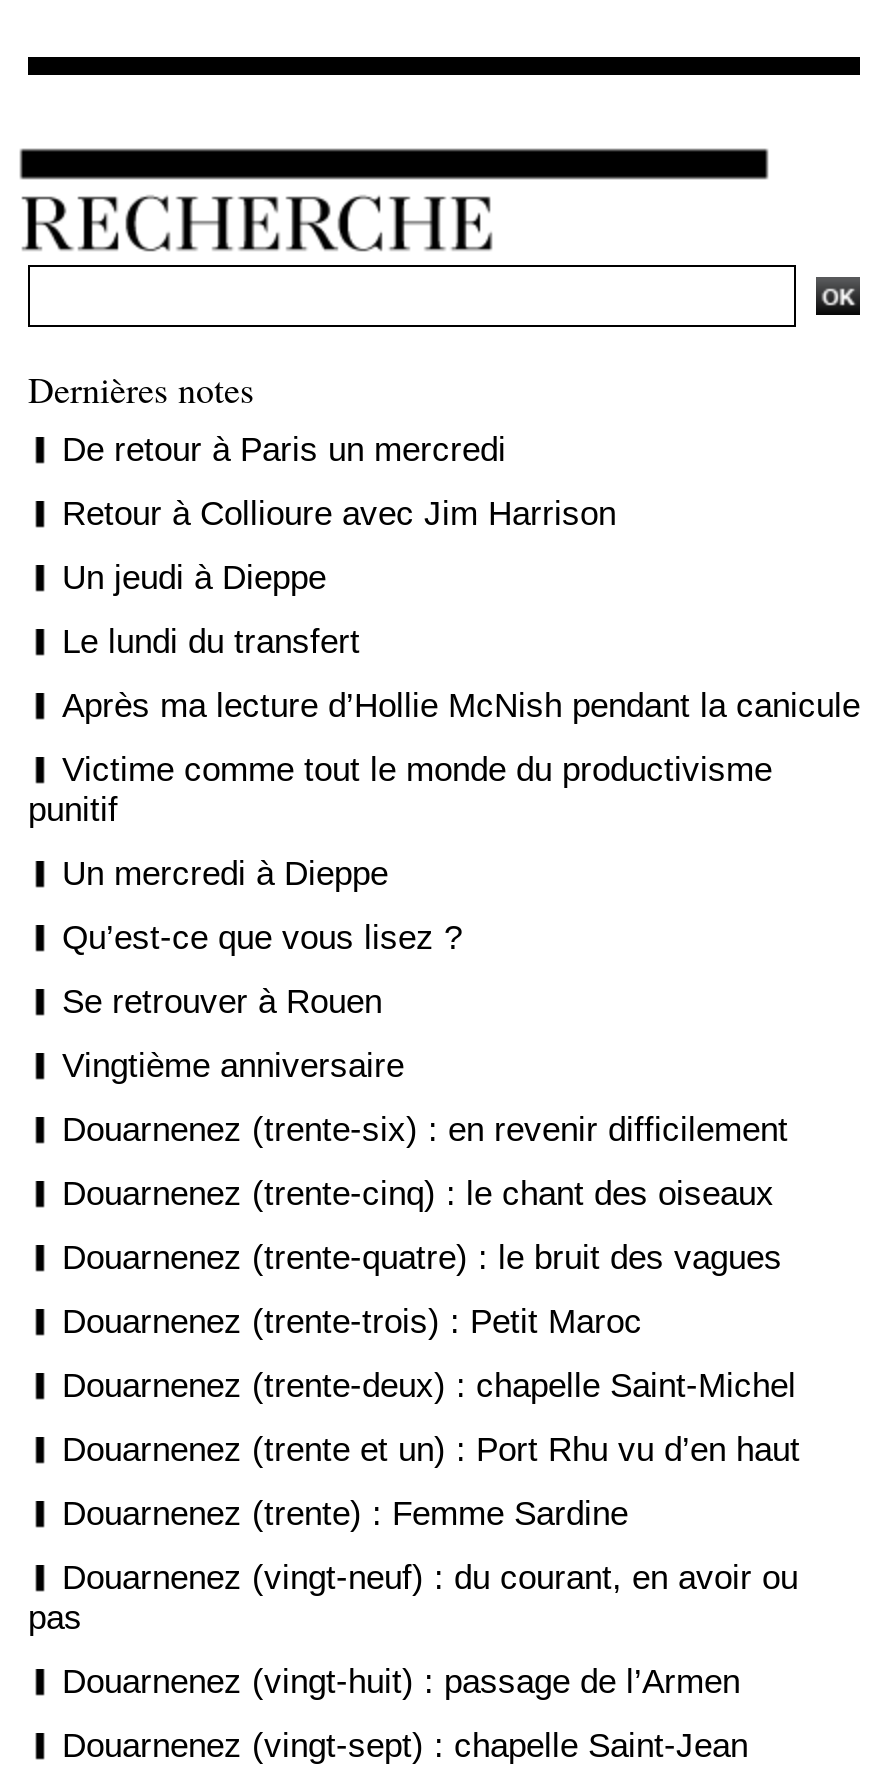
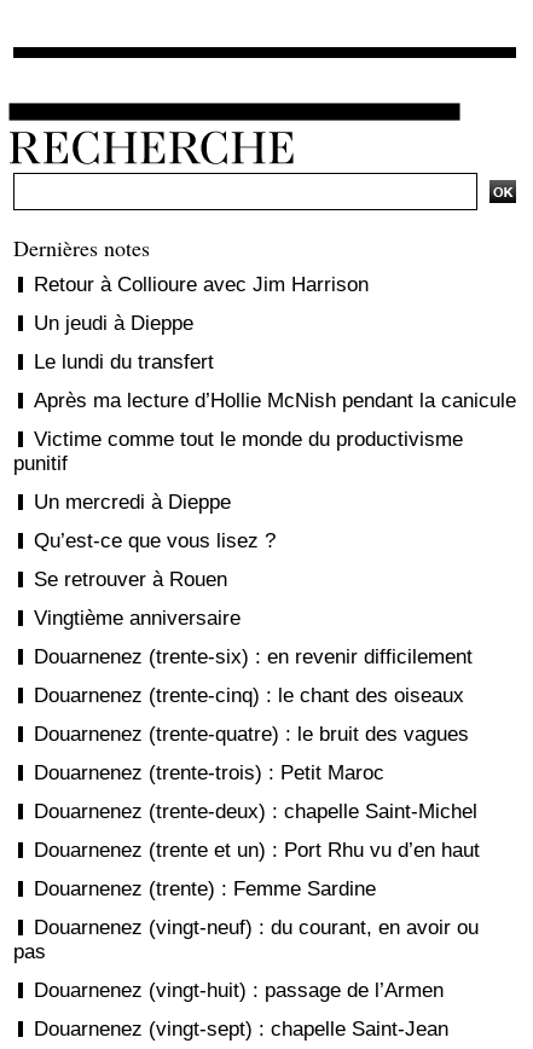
[62,431,506,469] De retour à Paris un mercredi -> none

